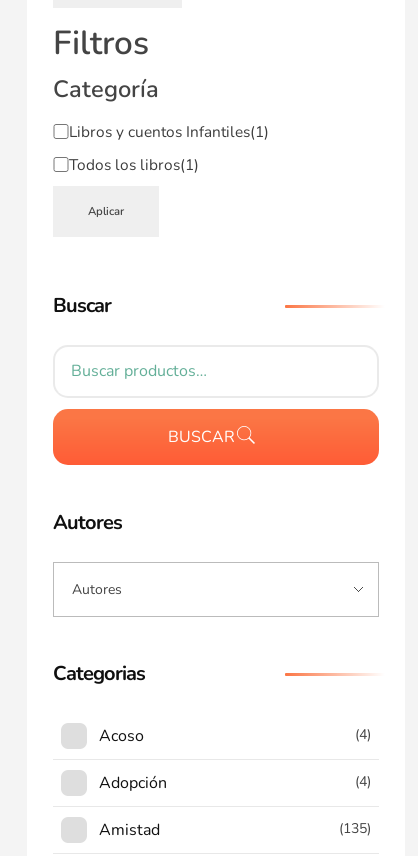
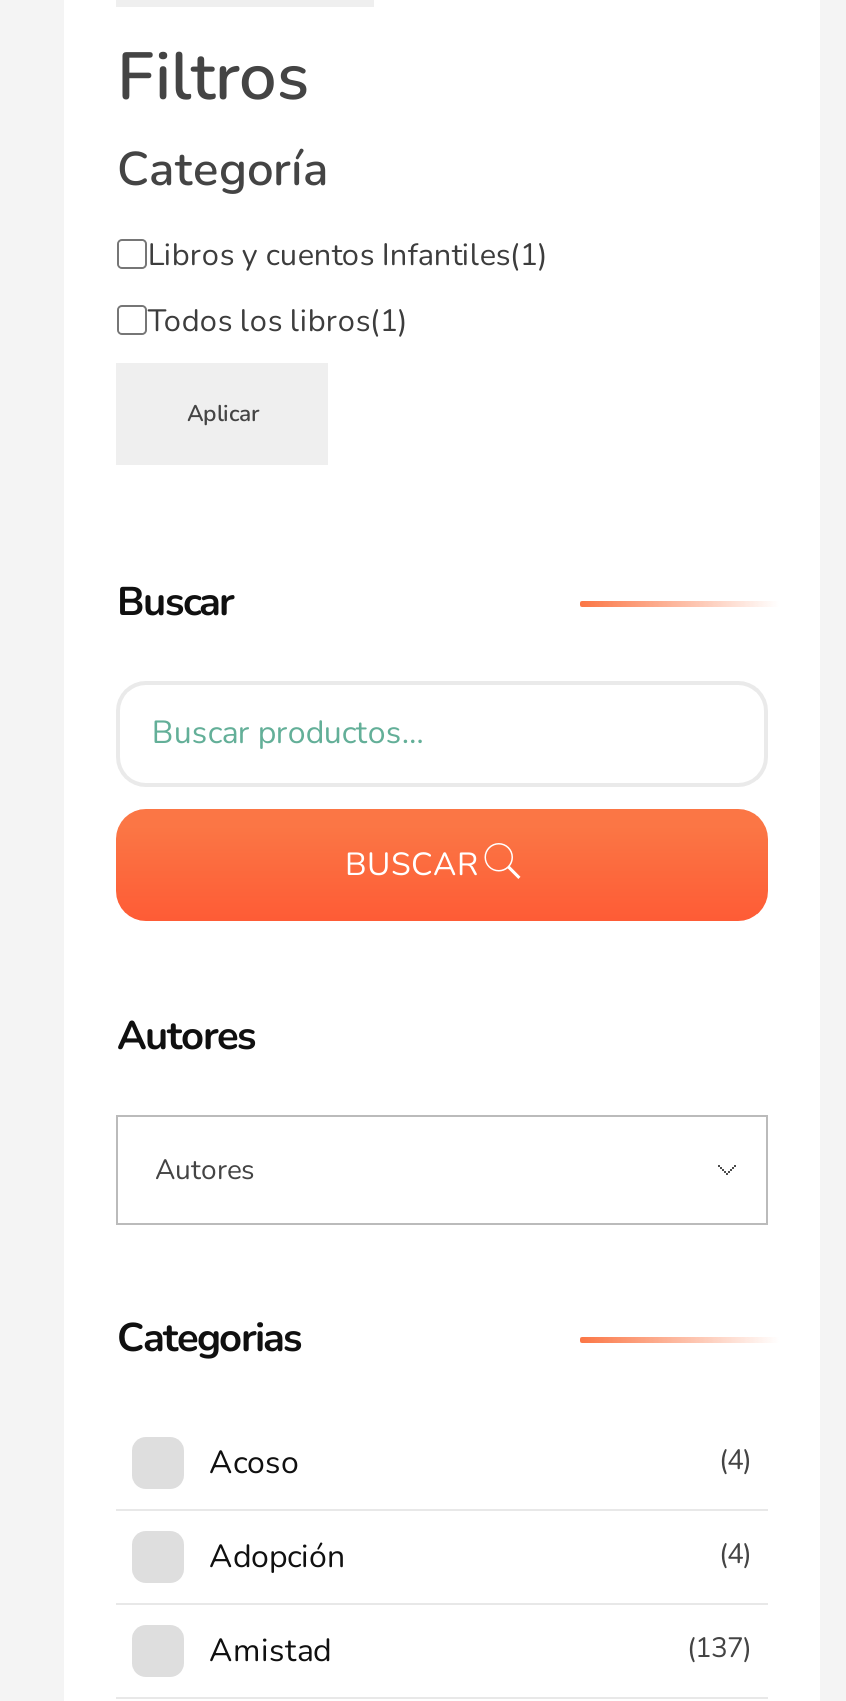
[338,819,370,838] (135) -> [687,1628,751,1666] (137)

